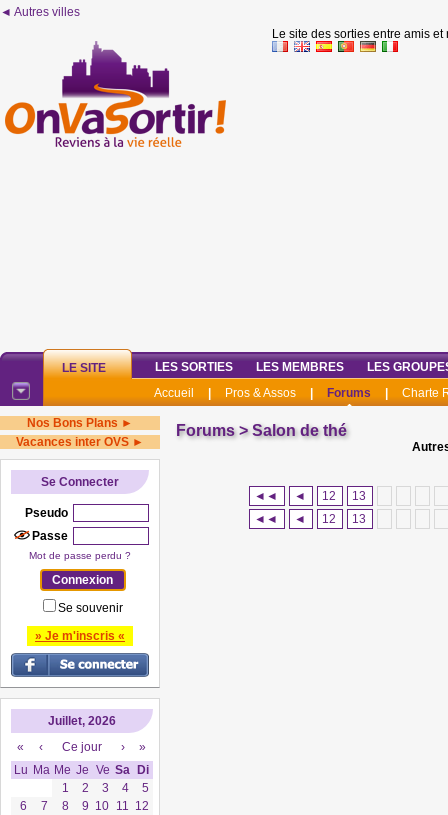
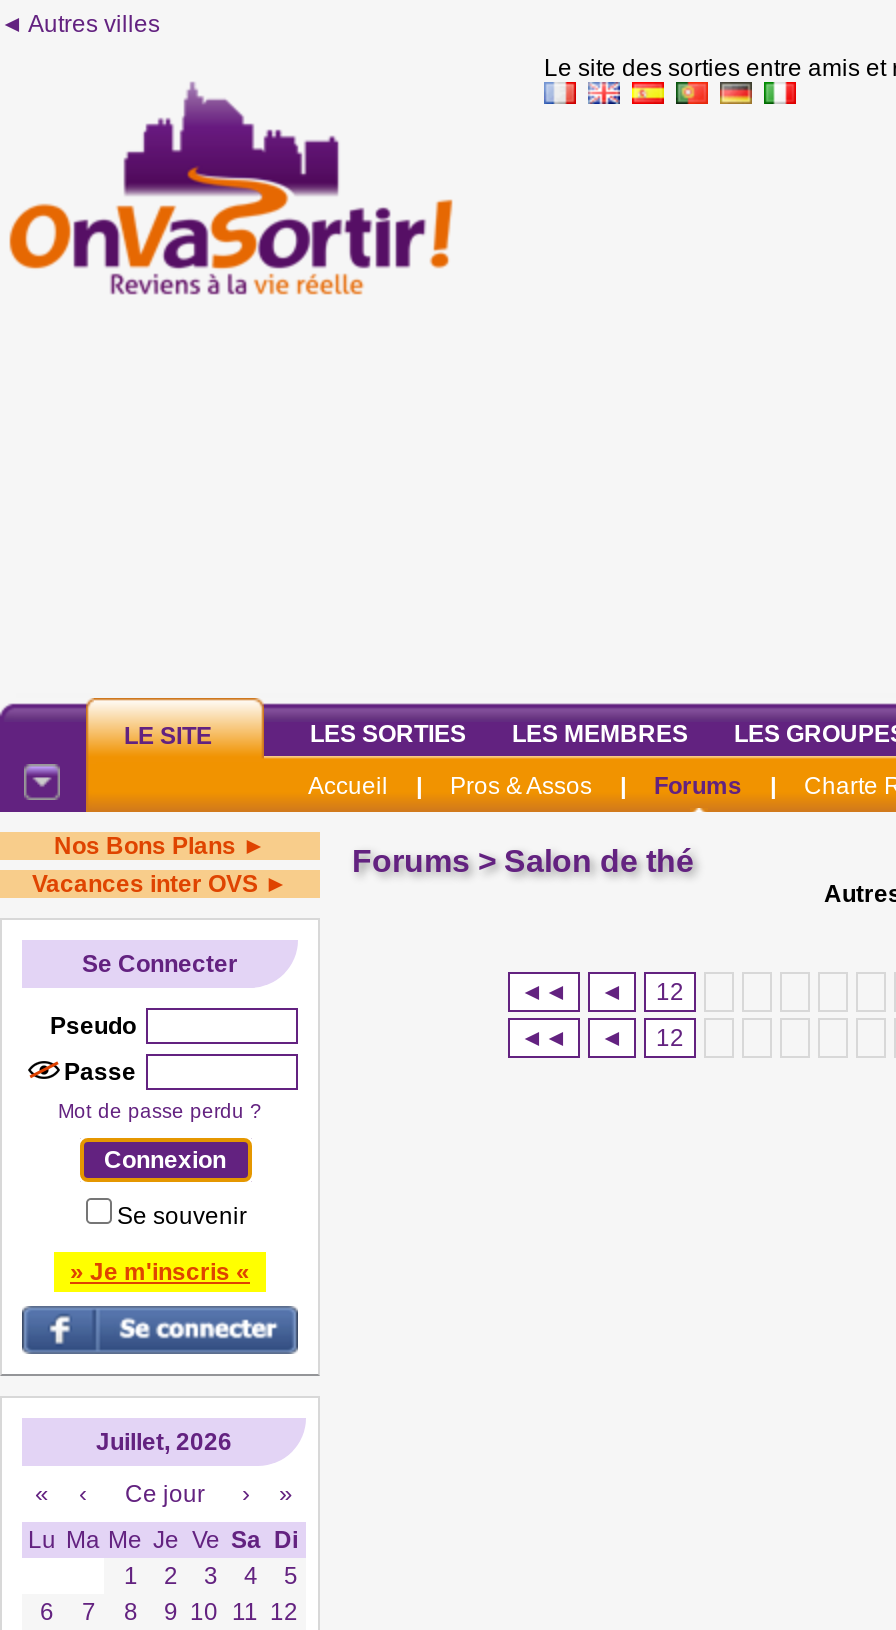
[352,489,366,503] 13 -> none
[352,512,366,526] 13 -> none

